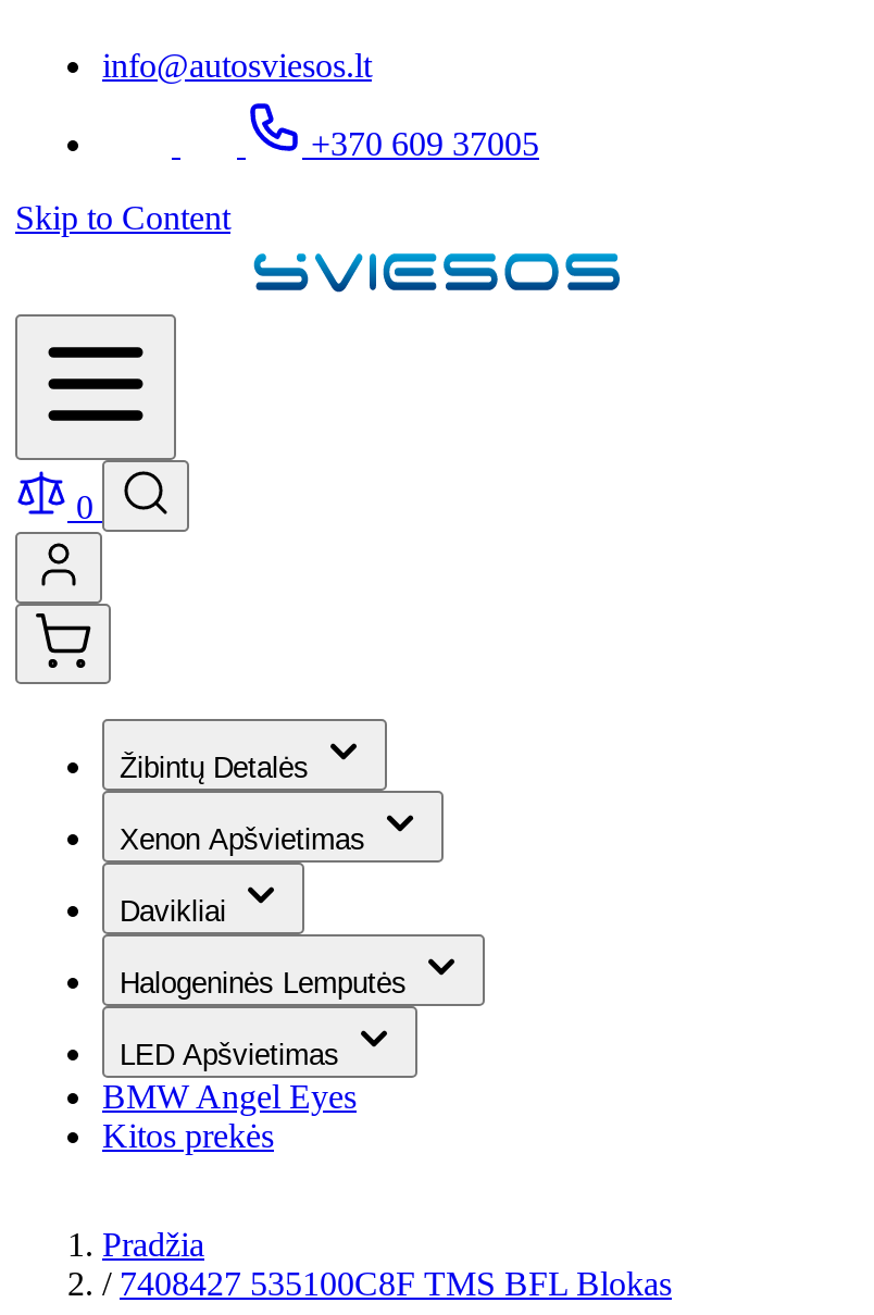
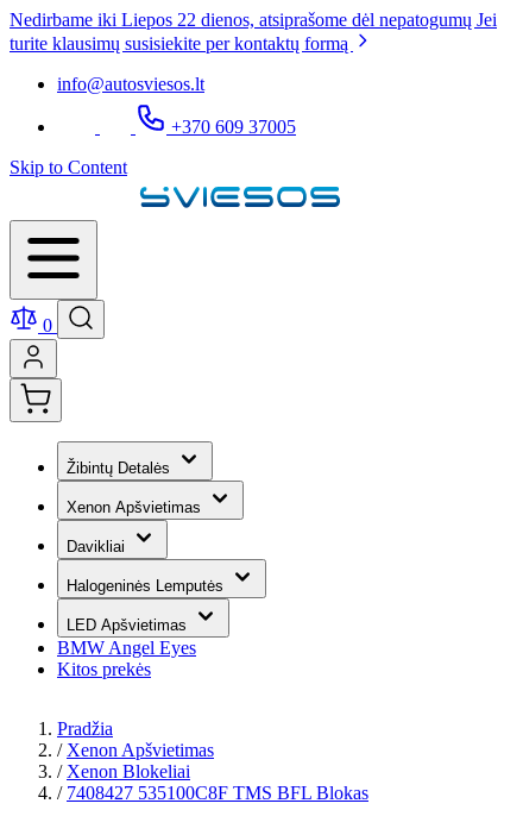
none -> [10,10,497,54] Nedirbame iki Liepos 22 dienos, atsiprašome dėl nepatogumų Jei | turite klausimų susisiekite per kontaktų formą
none -> [57,740,214,781] / Xenon Apšvietimas | / Xenon Blokeliai

